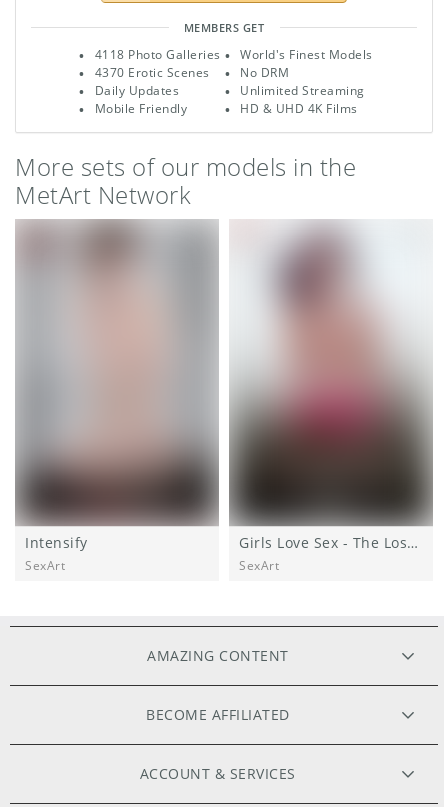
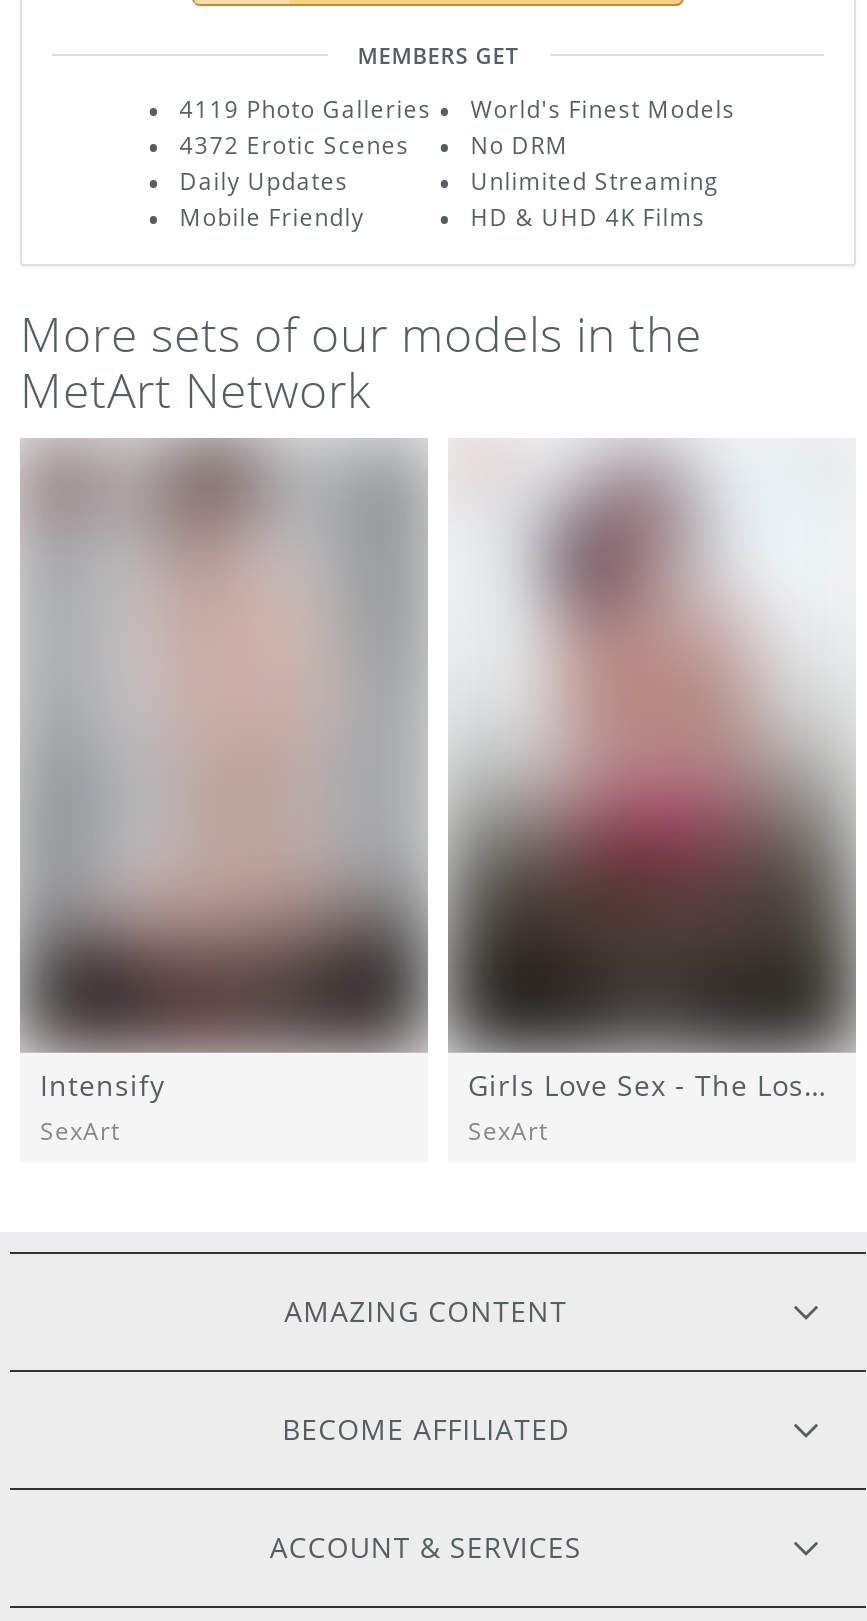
[95,47,221,62] 4118 Photo Galleries -> [180,94,432,124] 4119 Photo Galleries
[95,65,210,80] 4370 Erotic Scenes -> [180,130,410,160] 4372 Erotic Scenes

